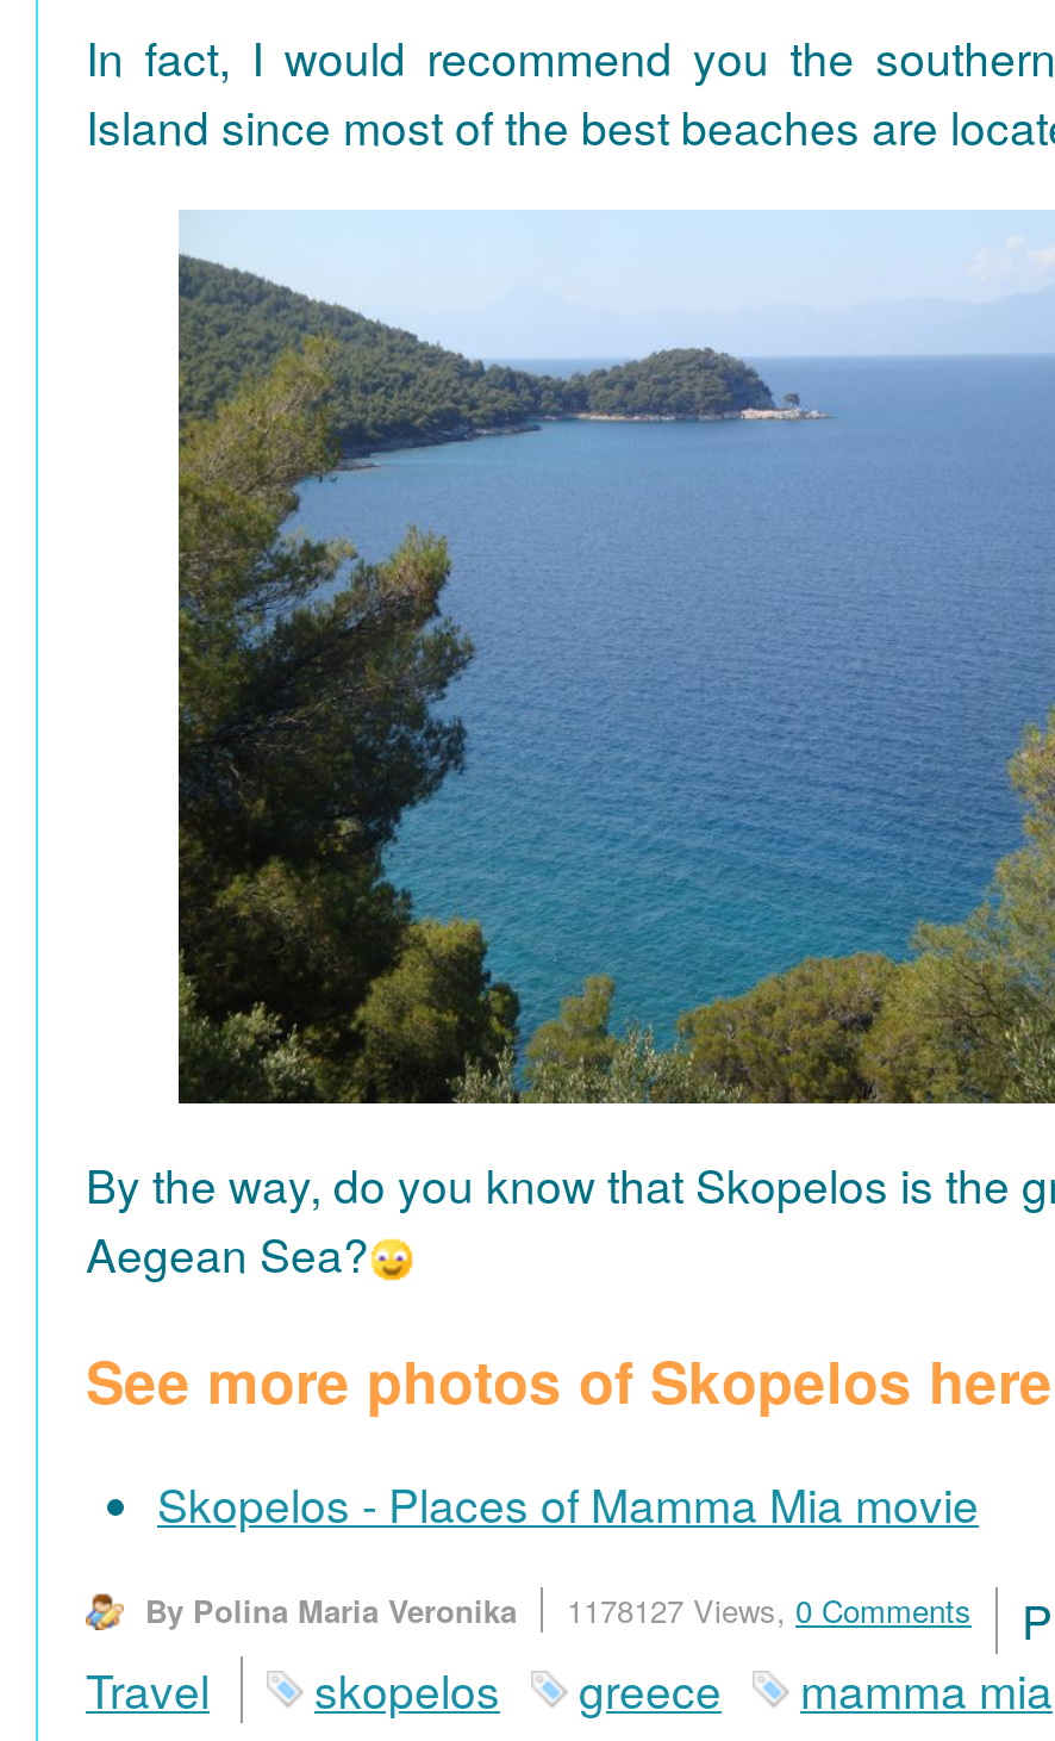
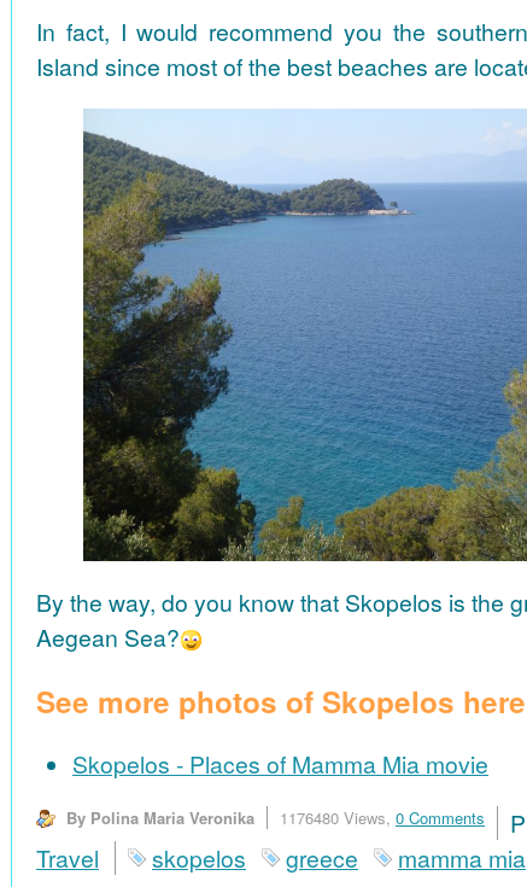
[567,1587,972,1632] 1178127 Views, 0 Comments -> [280,806,485,829] 1176480 Views, 0 Comments

